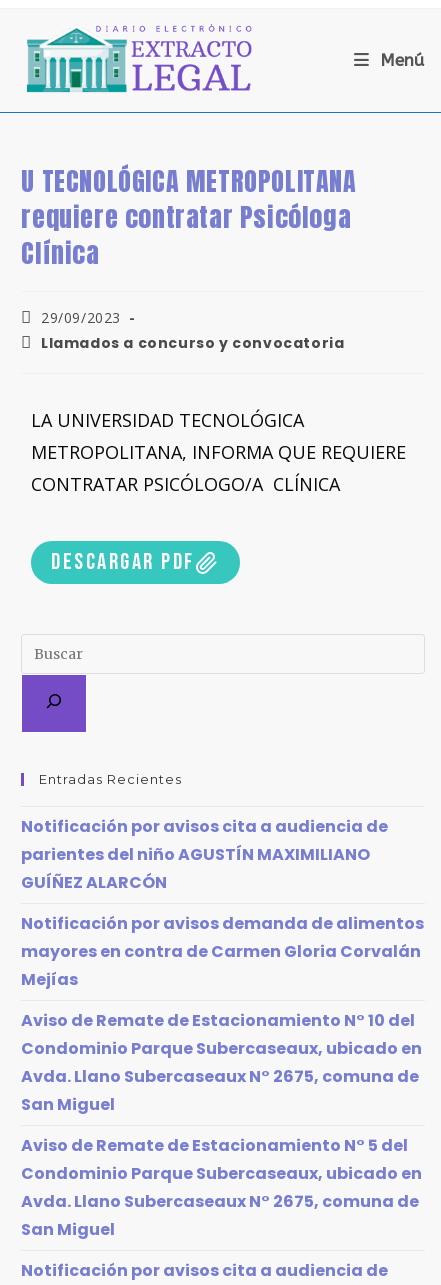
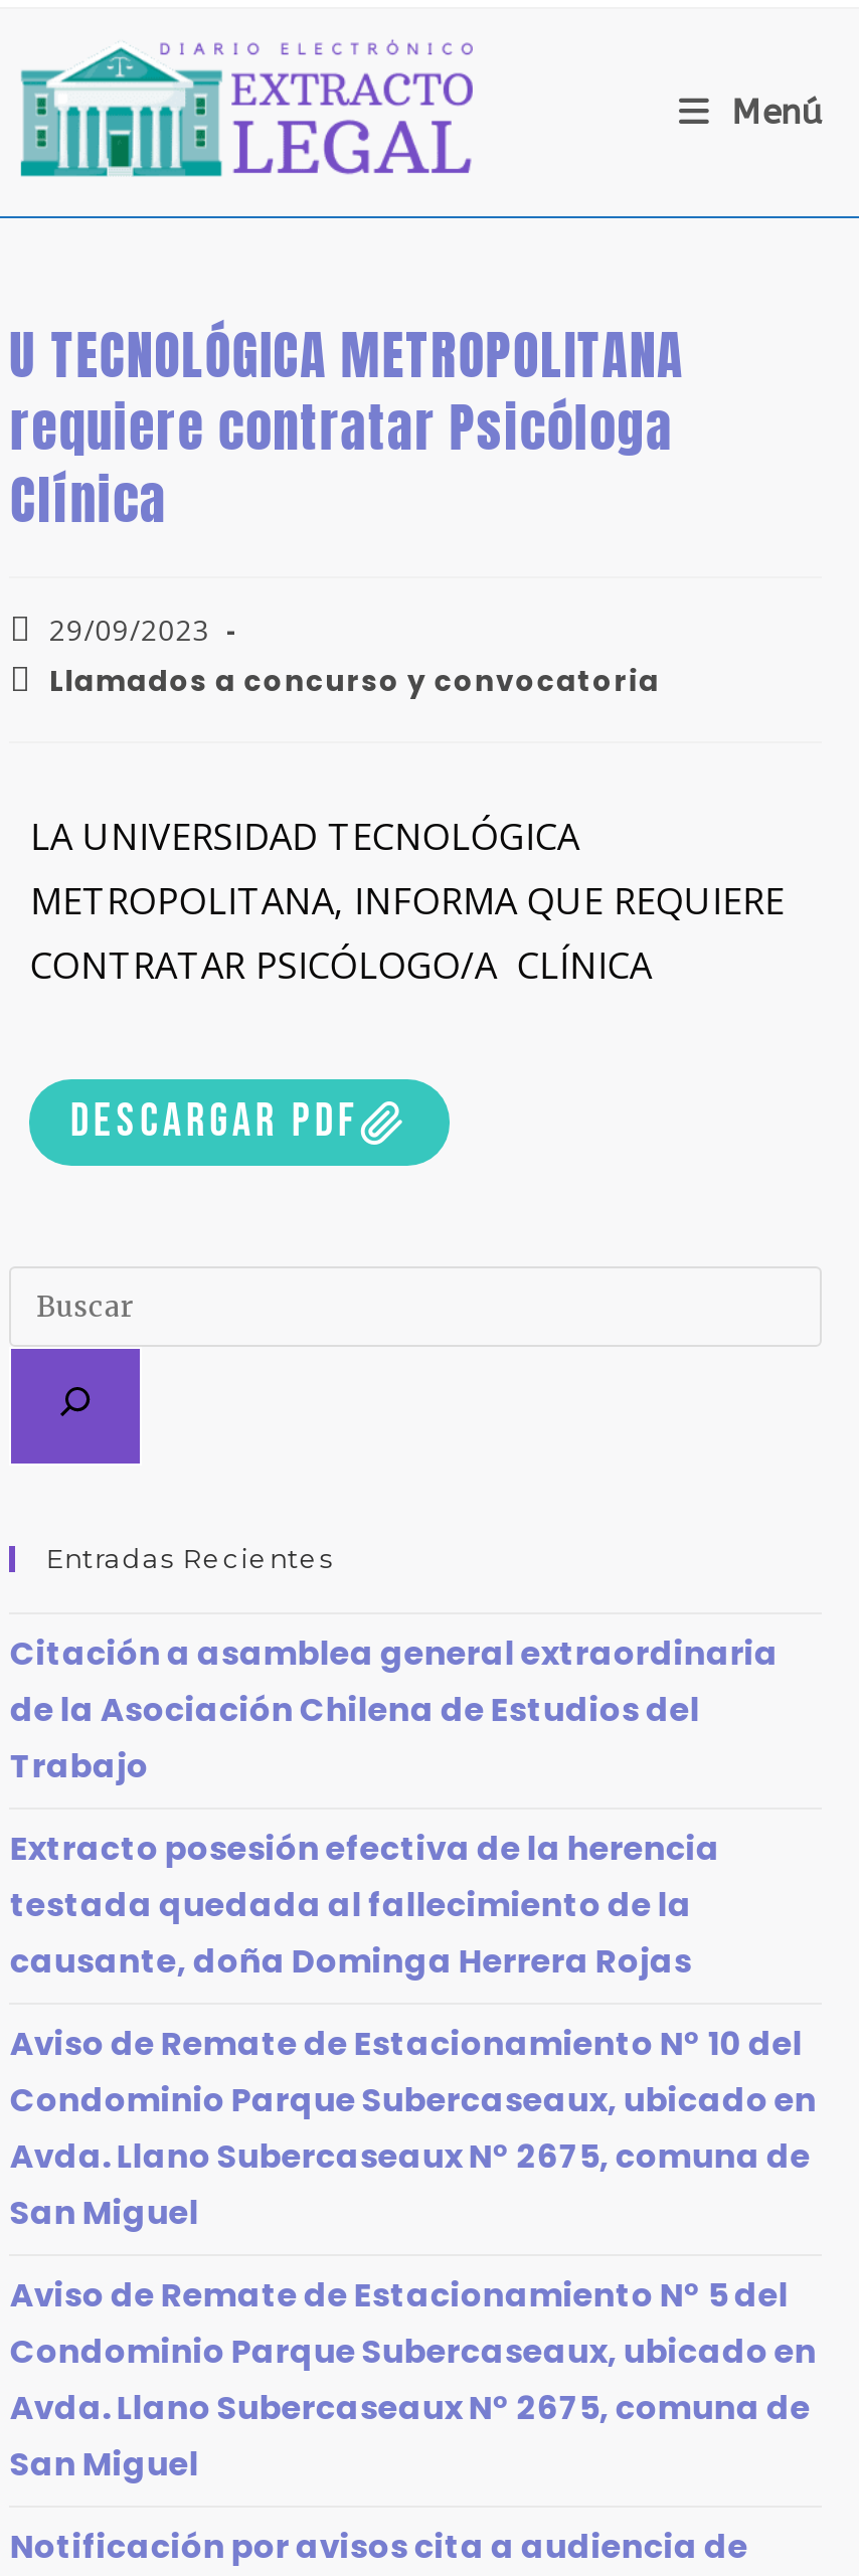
[21,815,388,894] Notificación por avisos cita a audiencia de | parientes del niño AGUSTÍN MAXIMILIANO | GUÍÑEZ ALARCÓN -> [10,1630,778,1789] Citación a asamblea general extraordinaria | de la Asociación Chilena de Estudios del | Trabajo
[21,912,424,991] Notificación por avisos demanda de alimentos | mayores en contra de Carmen Gloria Corvalán | Mejías -> [10,1826,720,1985] Extracto posesión efectiva de la herencia | testada quedada al fallecimiento de la | causante, doña Dominga Herrera Rojas

